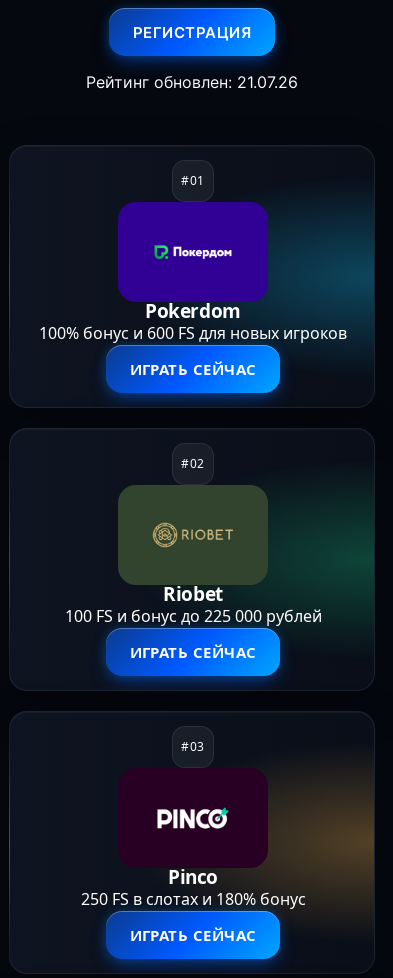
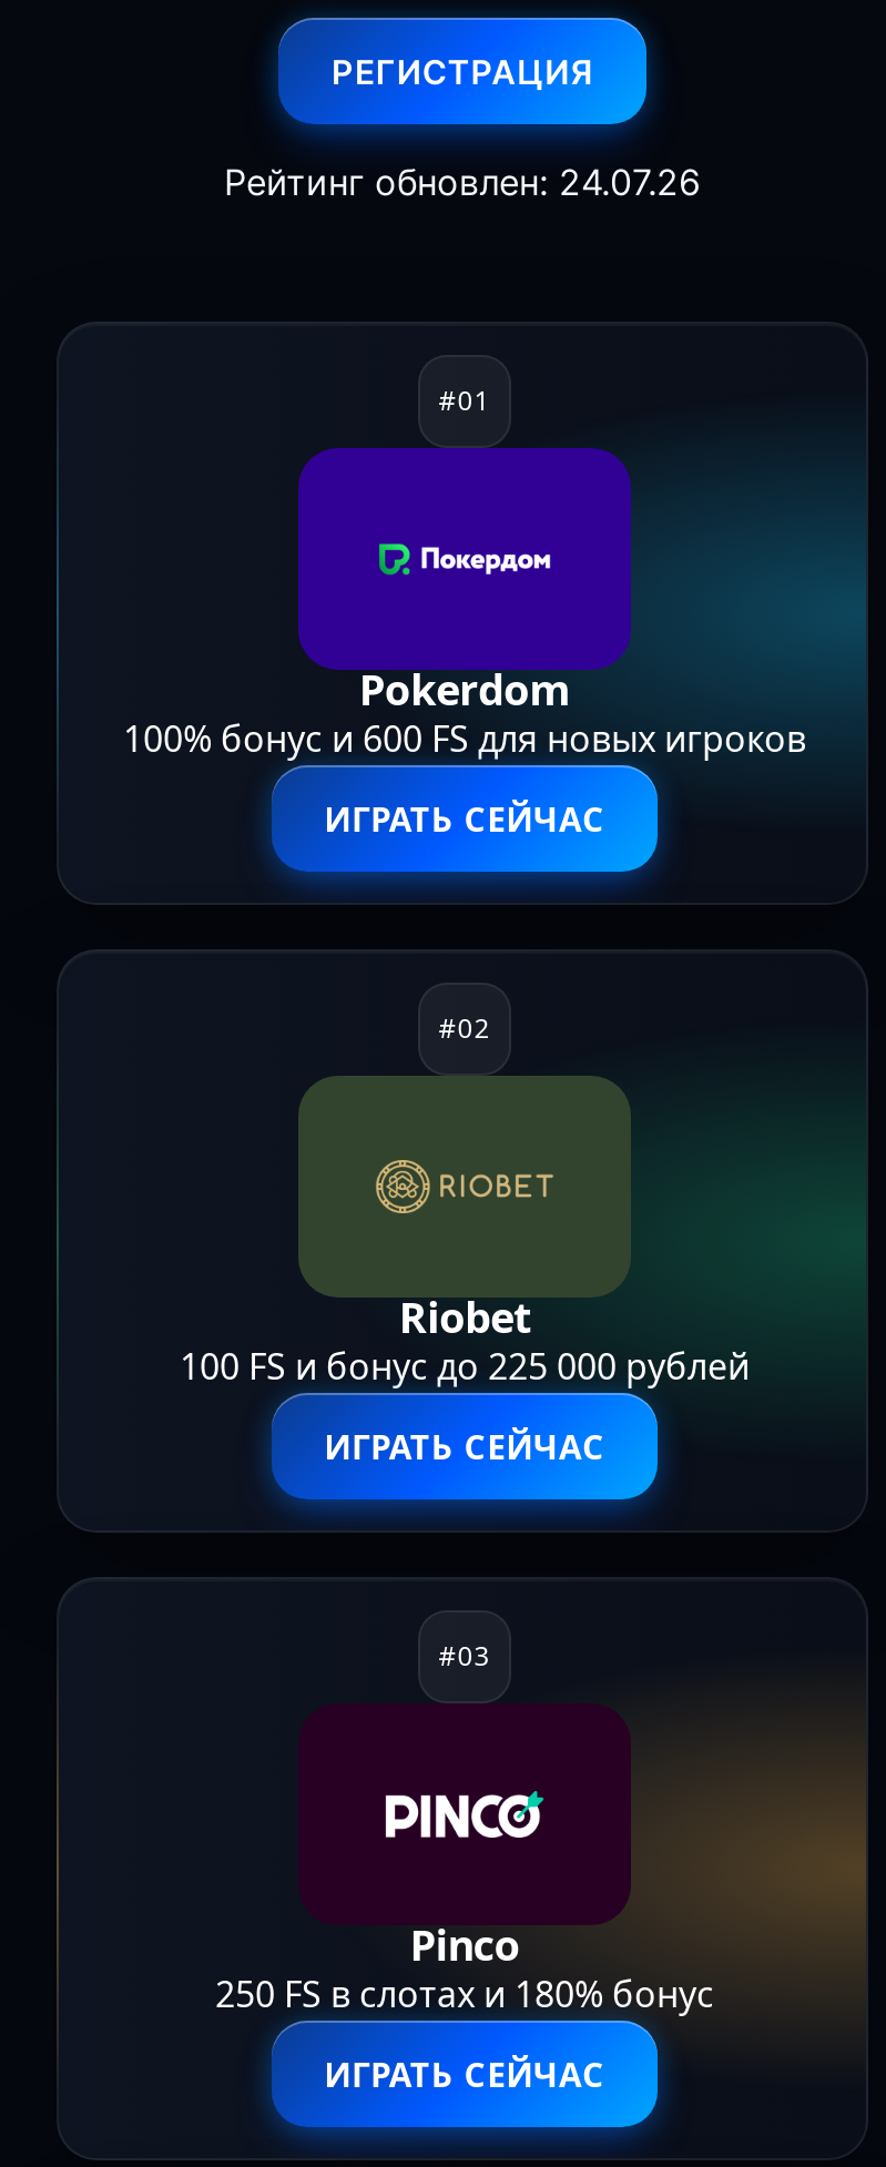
[86,72,298,92] Рейтинг обновлен: 21.07.26 -> [224,160,701,204] Рейтинг обновлен: 24.07.26

